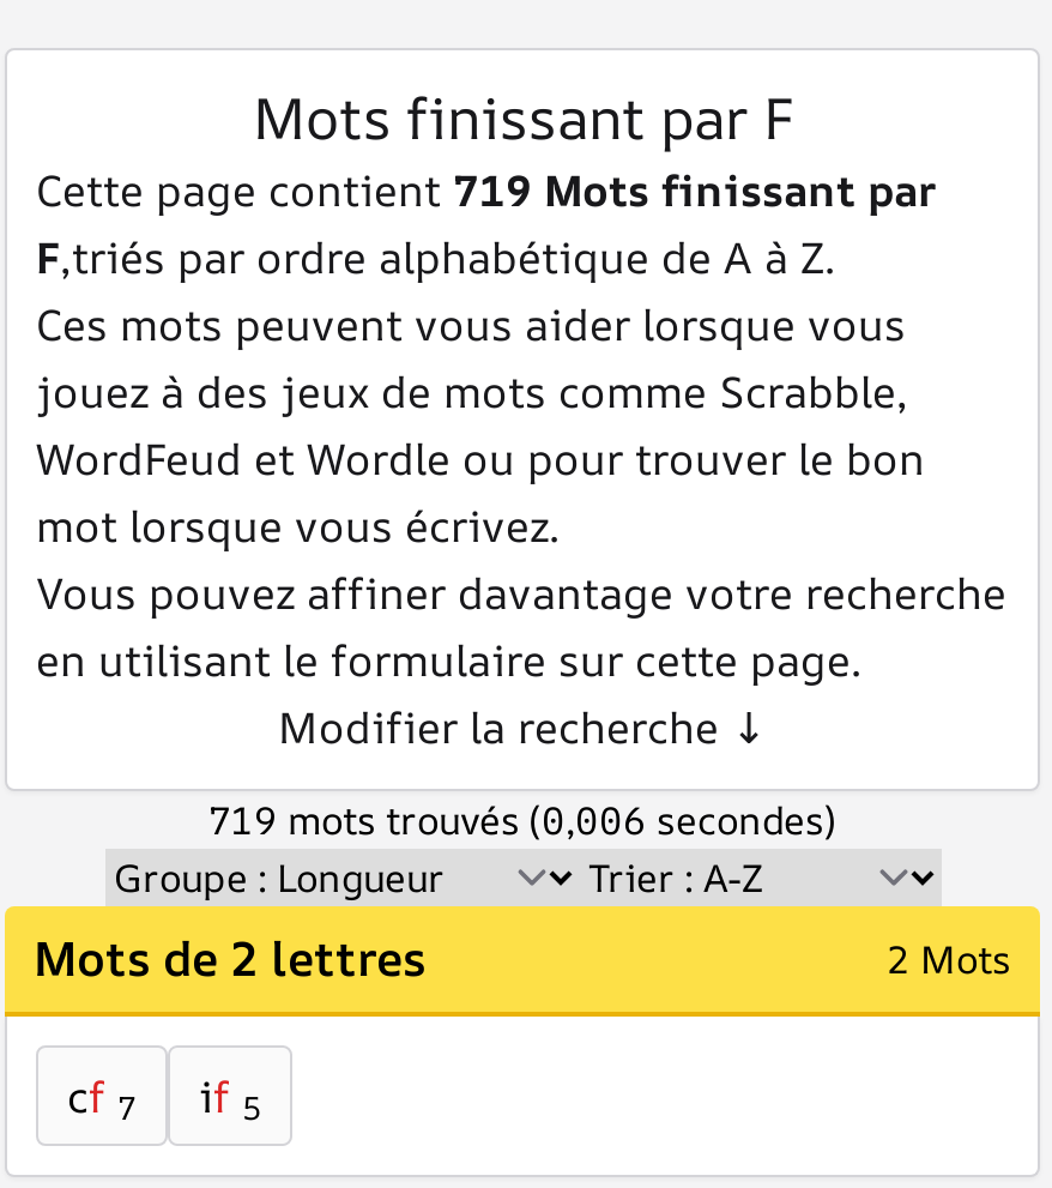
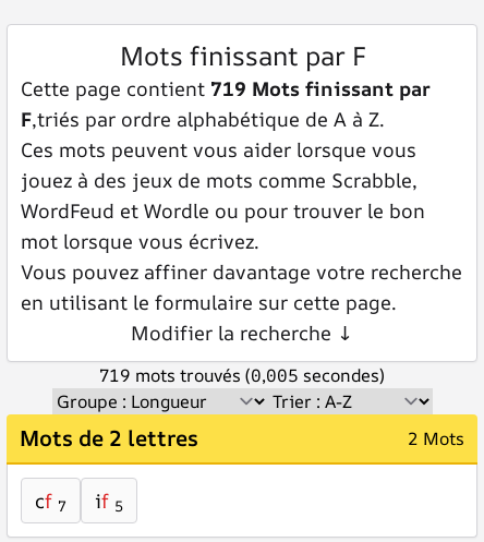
[208,794,836,846] 719 mots trouvés (0,006 secondes) -> [99,363,385,387] 719 mots trouvés (0,005 secondes)

